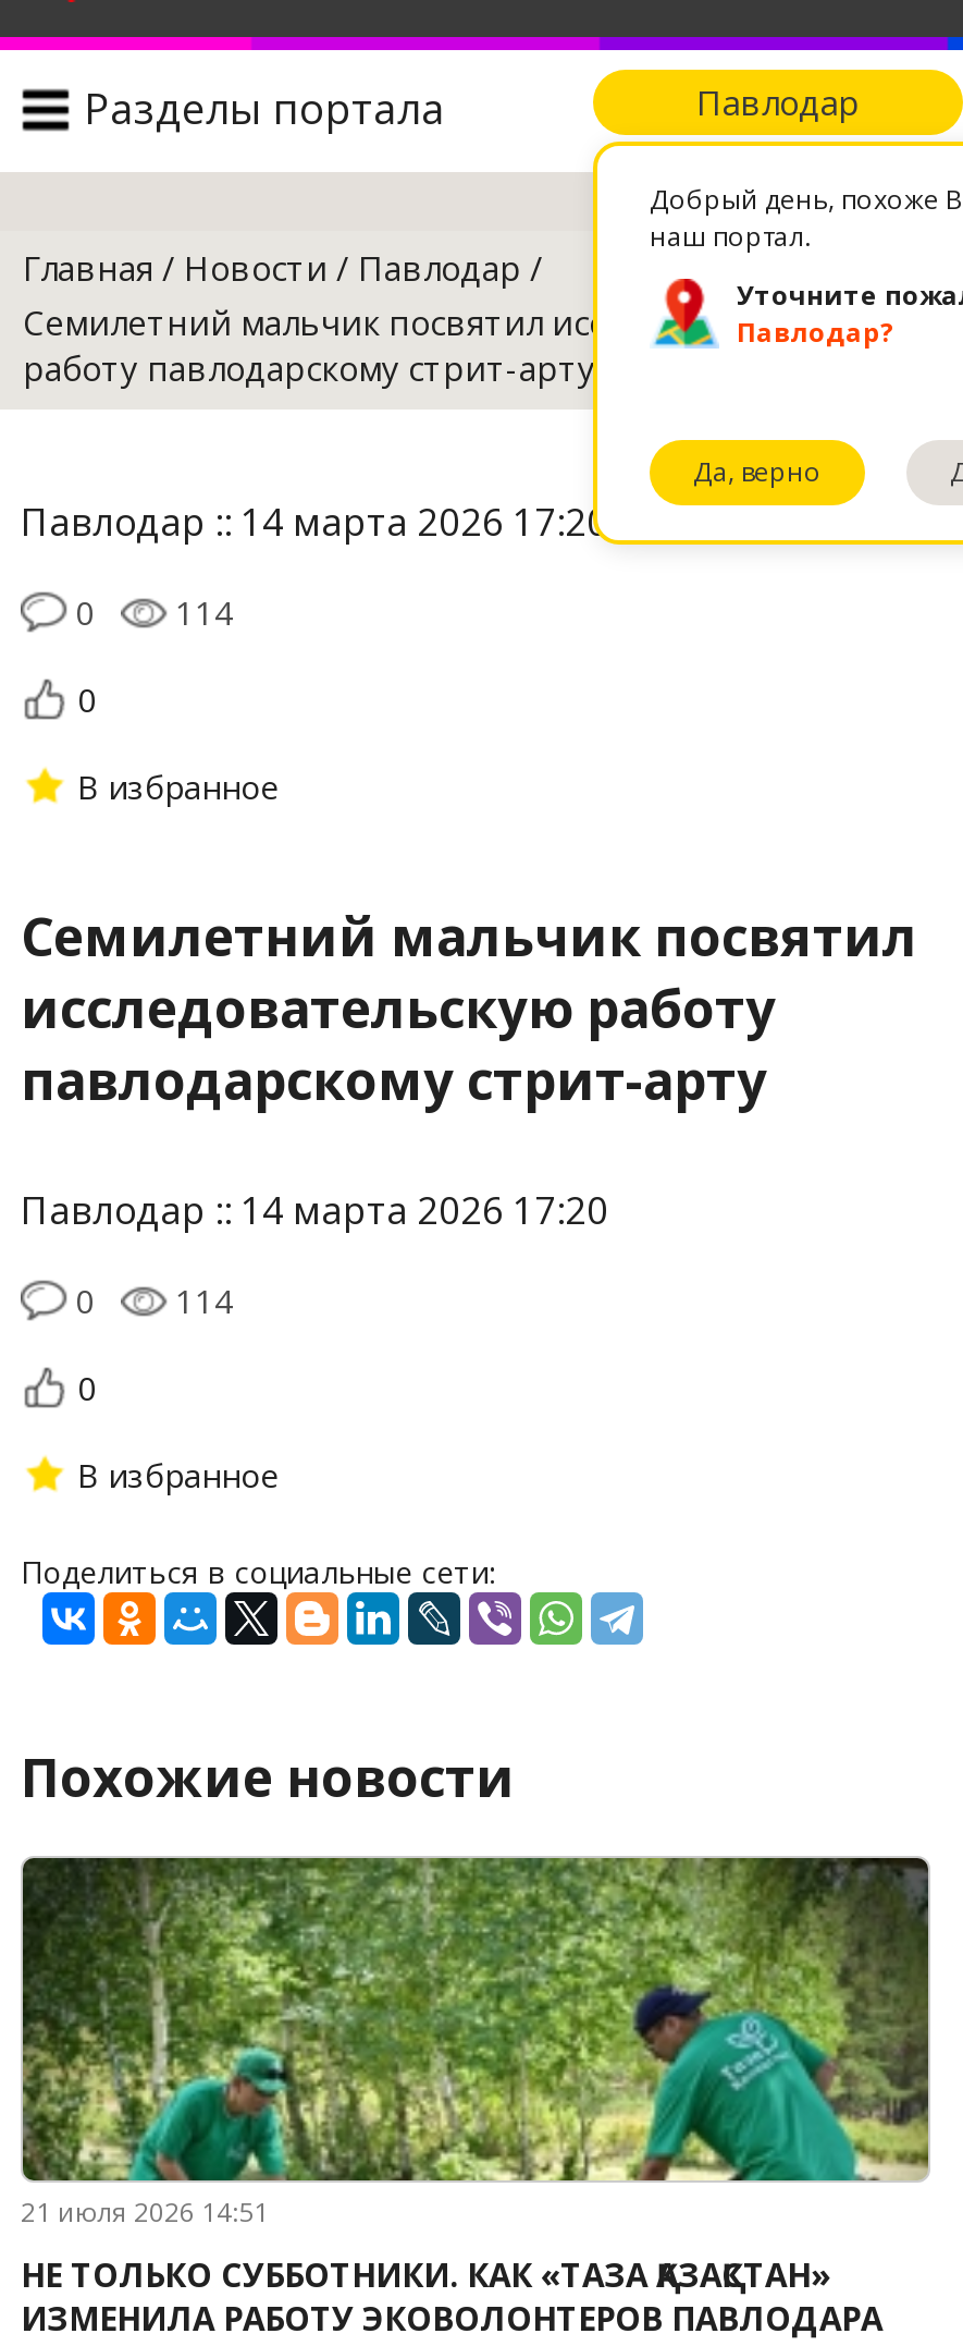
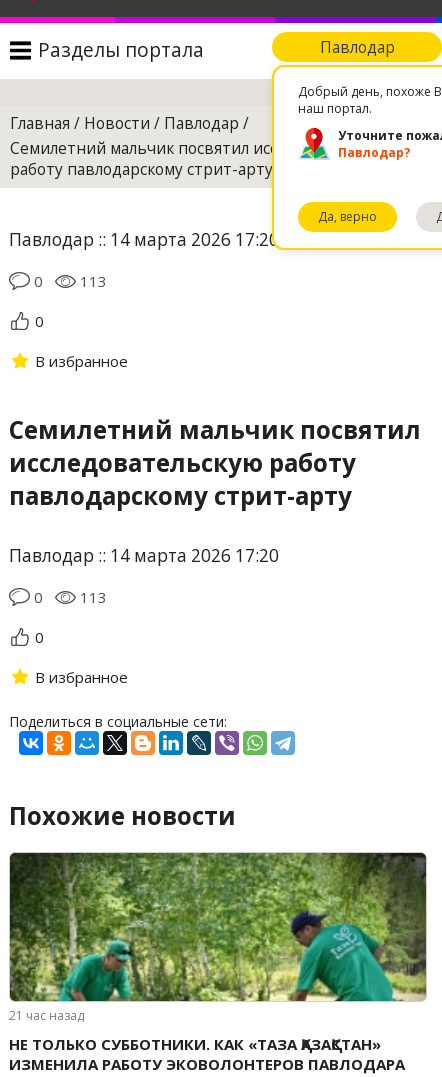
[75,590,234,634] 0 114 -> [34,271,107,291] 0 113
[75,1279,234,1322] 0 114 -> [34,587,107,607] 0 113
[21,2194,269,2231] 21 июля 2026 14:51 -> [9,1007,84,1024] 21 час назад

